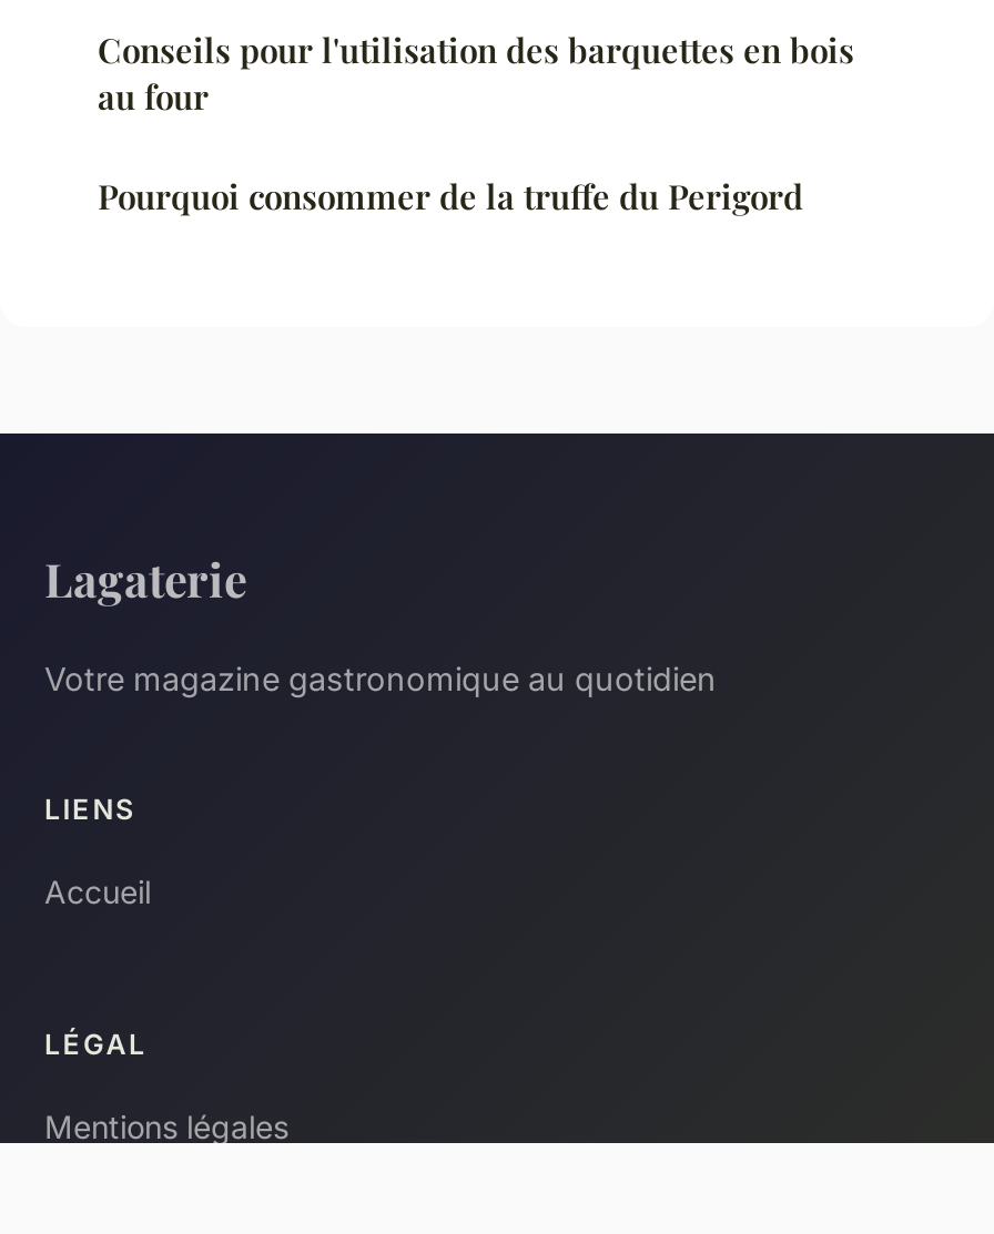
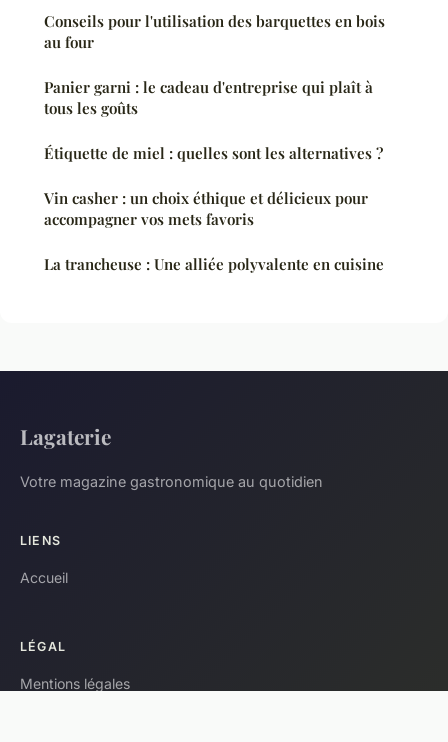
[98,174,803,218] Pourquoi consommer de la truffe du Perigord -> [44,77,384,274] Panier garni : le cadeau d'entreprise qui plaît à | tous les goûts | Étiquette de miel : quelles sont les alternatives ? | Vin casher : un choix éthique et délicieux pour | accompagner vos mets favoris | La trancheuse : Une alliée polyvalente en cuisine

